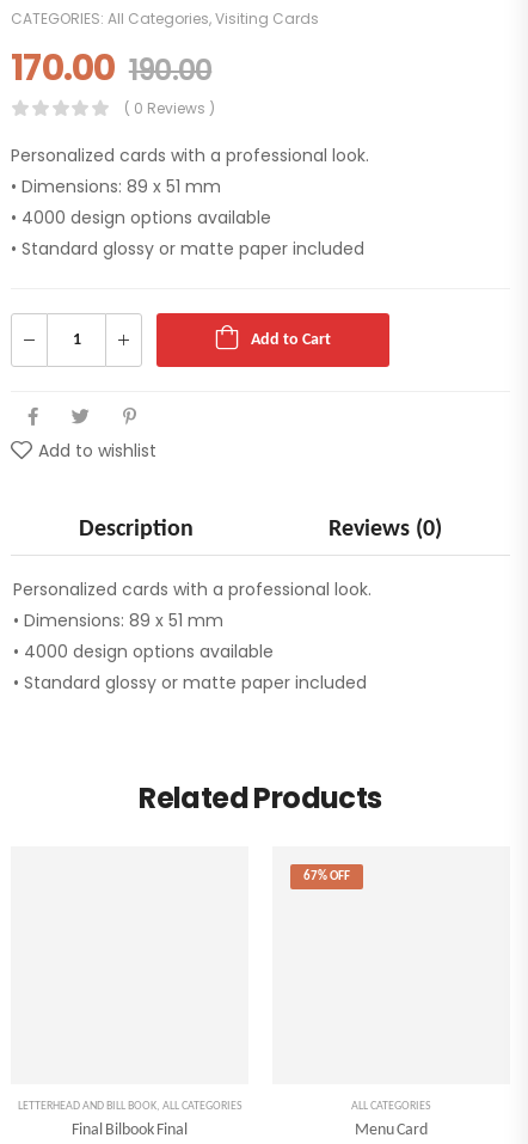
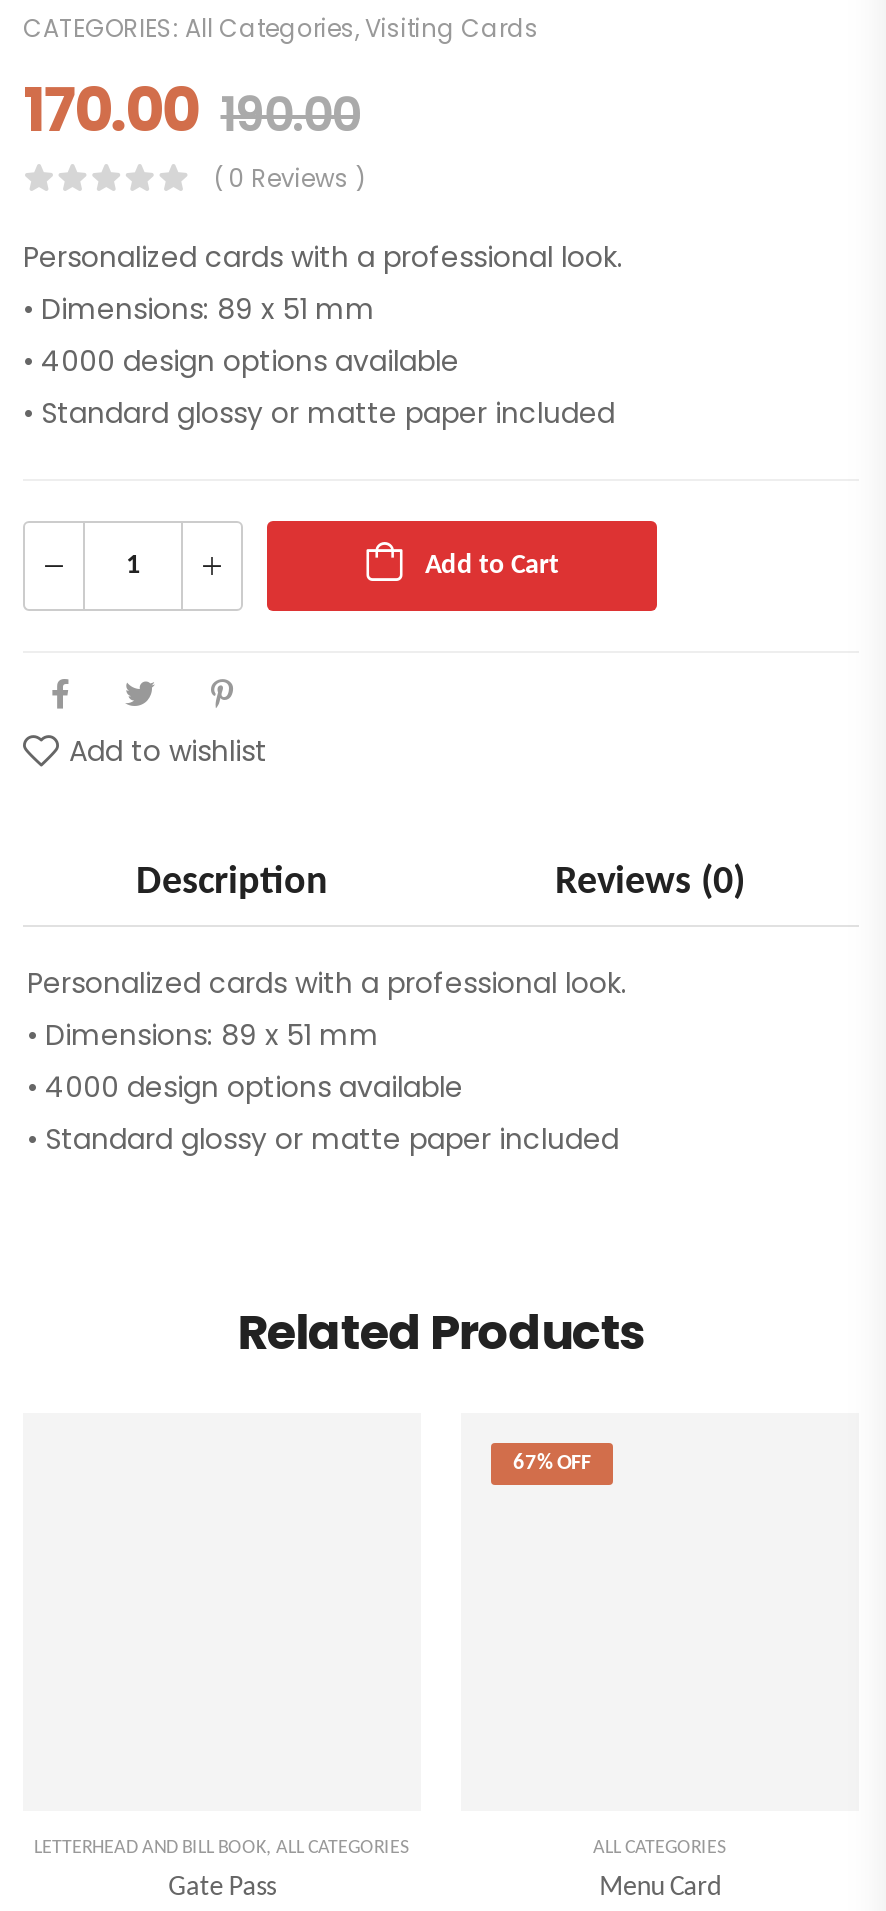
[72,1121,187,1139] Final Bilbook Final -> [168,1873,276,1903] Gate Pass

